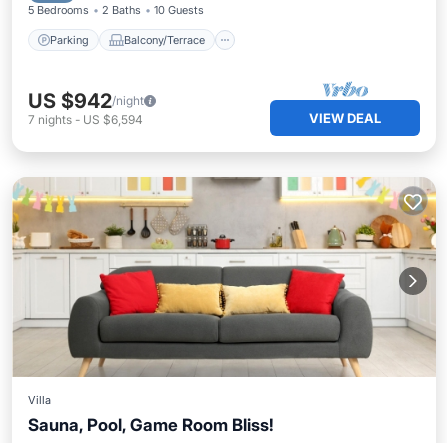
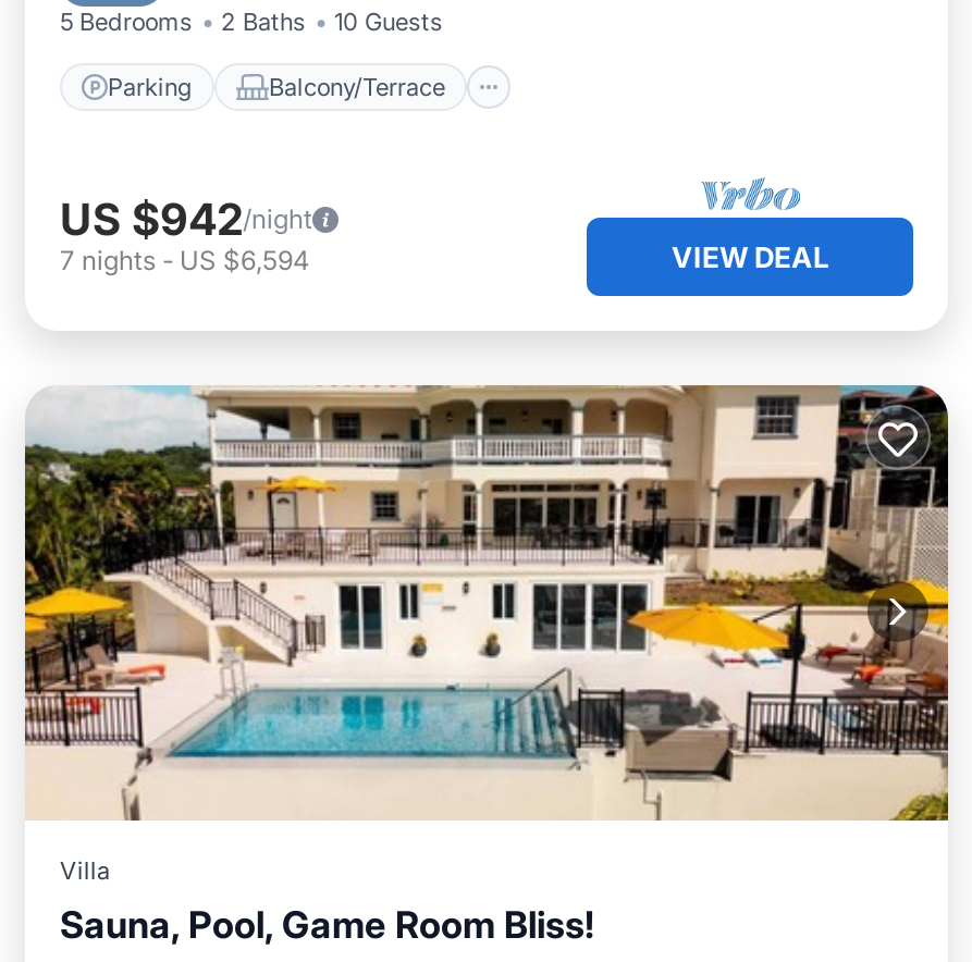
[12,176,437,377] [image] -> [23,383,950,823] [image]

